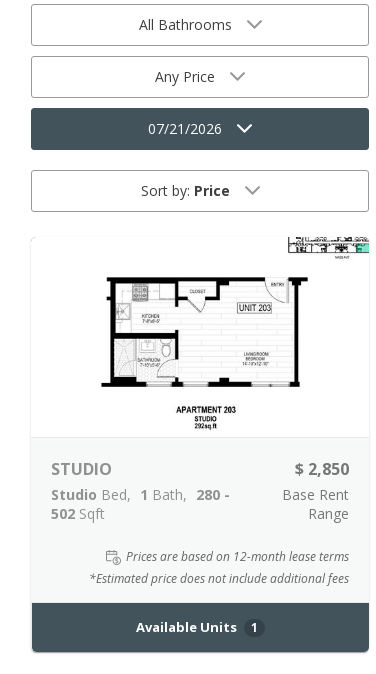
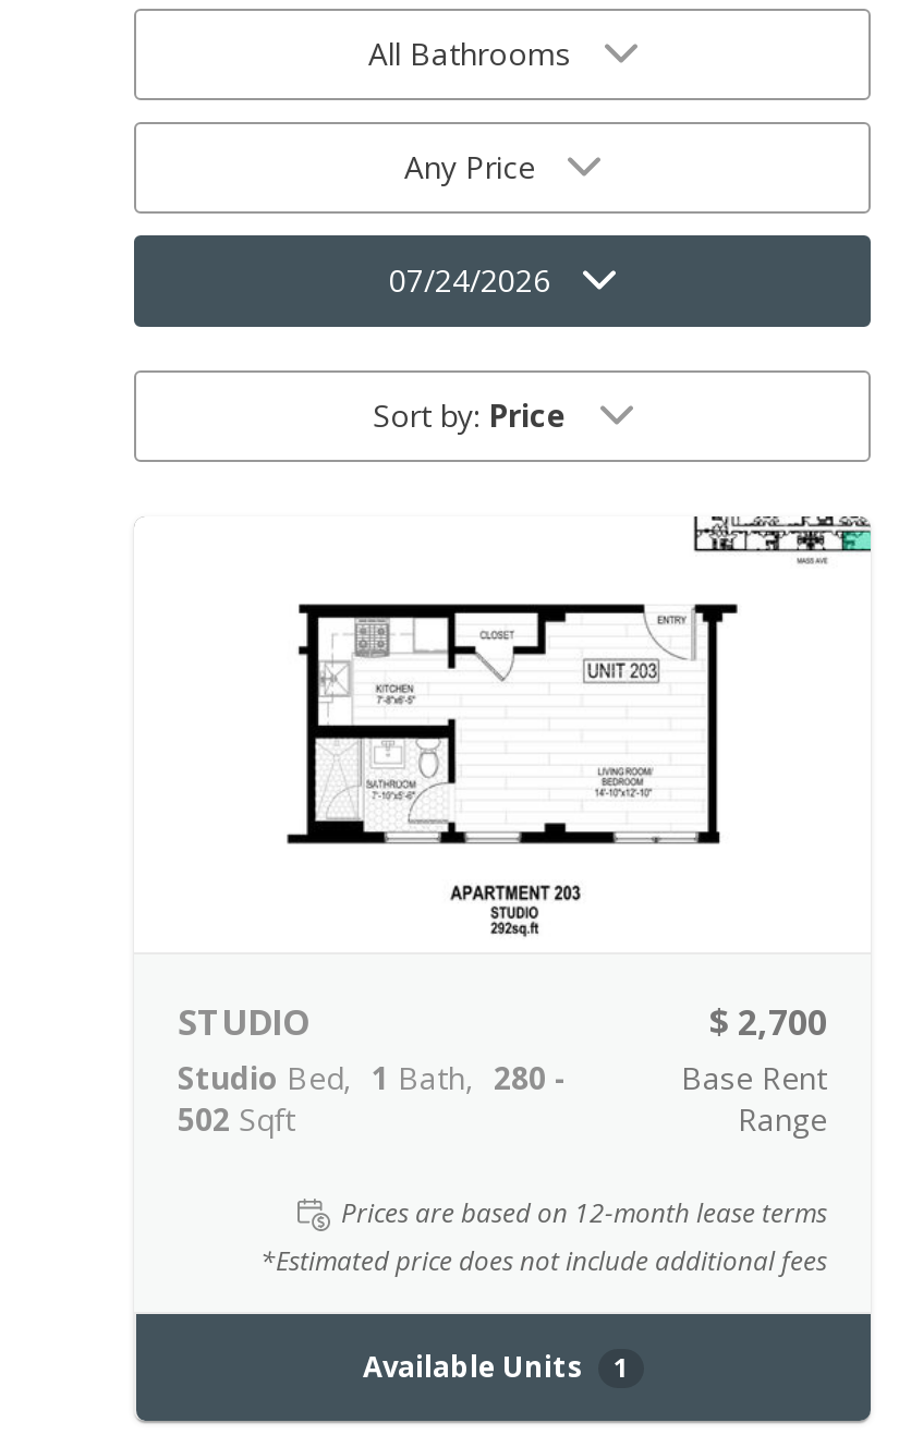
[148,119,222,138] 07/21/2026 -> [389,260,550,301] 07/24/2026
[295,458,349,480] $ 2,850 -> [709,999,827,1046] $ 2,700

